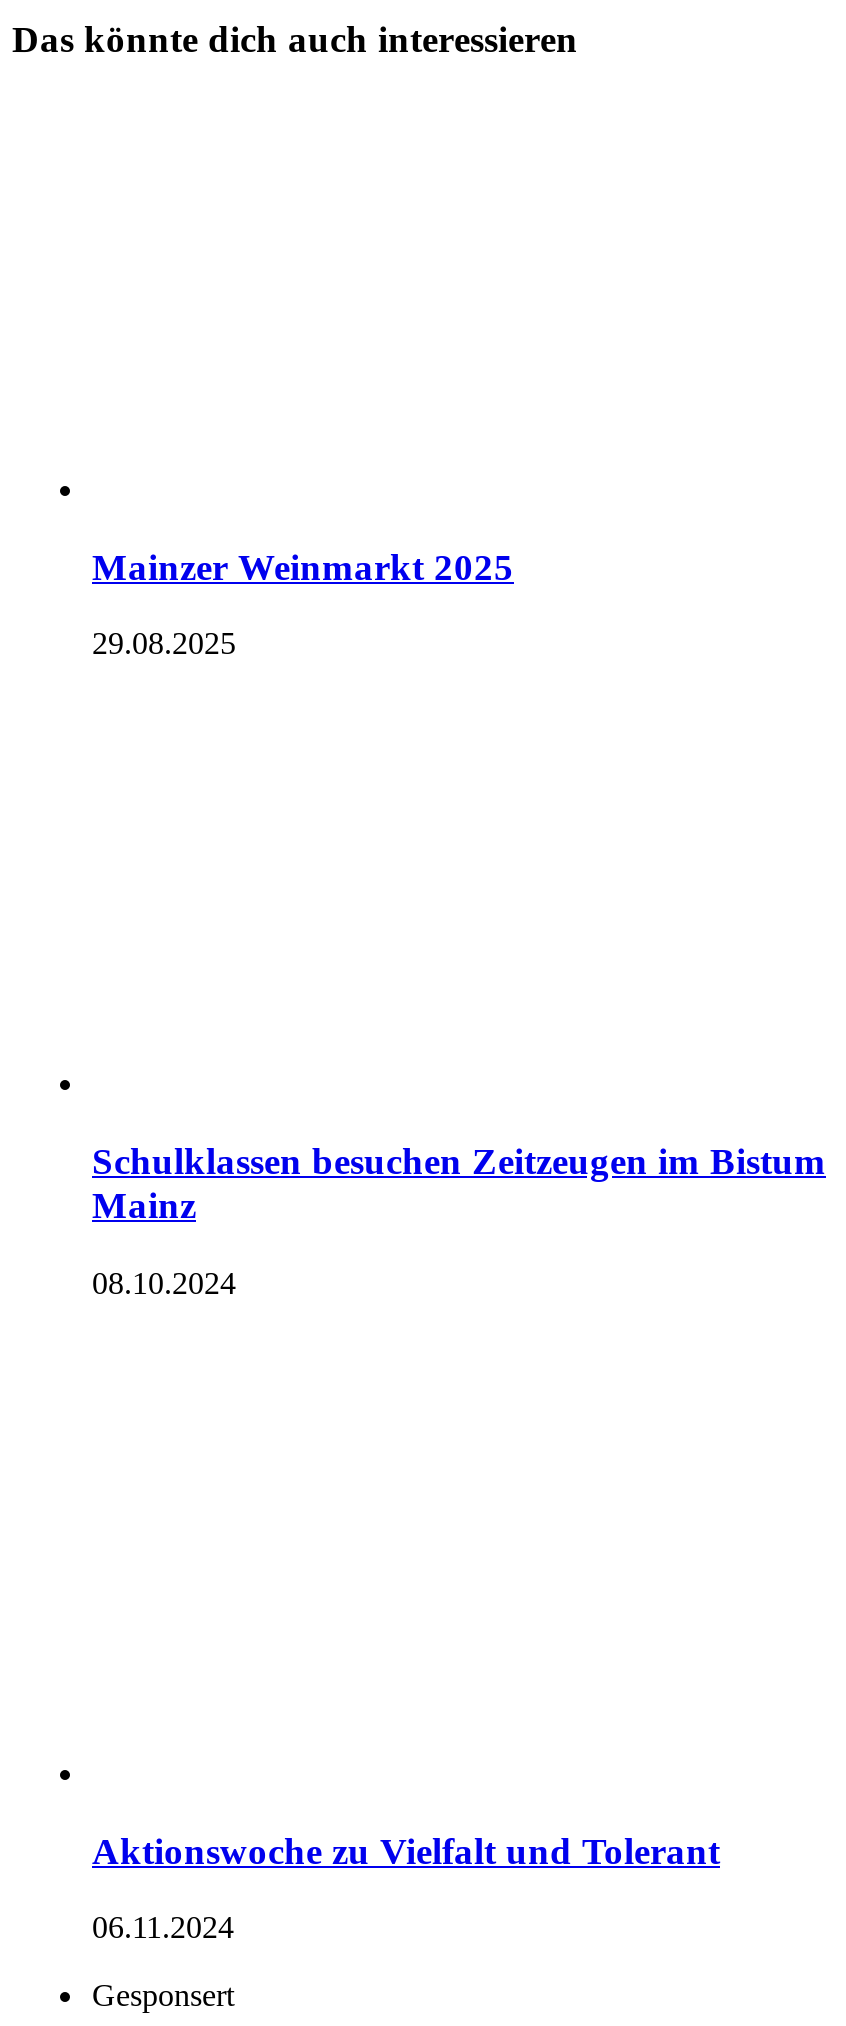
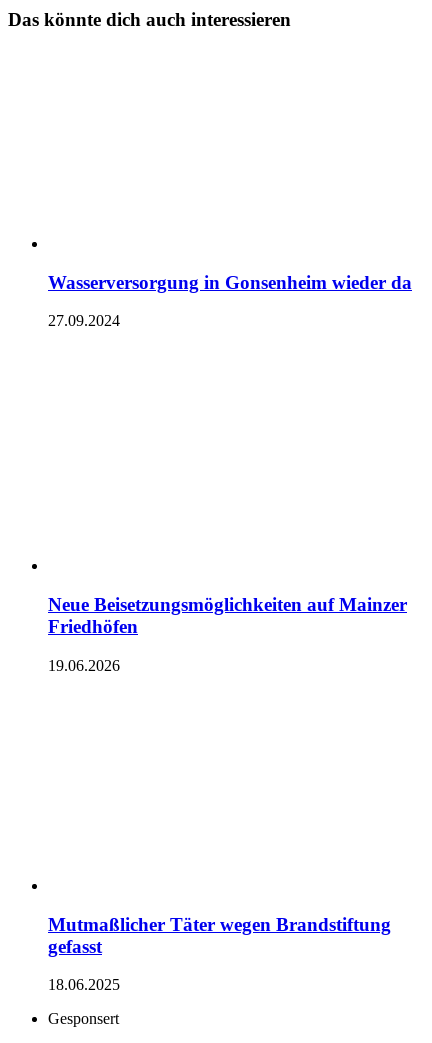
[92,545,514,587] Mainzer Weinmarkt 2025 -> [48,272,412,293] Wasserversorgung in Gonsenheim wieder da
[92,627,236,661] 29.08.2025 -> [48,312,120,329] 27.09.2024
[92,1140,826,1226] Schulklassen besuchen Zeitzeugen im Bistum | Mainz -> [48,594,407,637] Neue Beisetzungsmöglichkeiten auf Mainzer | Friedhöfen
[92,1266,236,1300] 08.10.2024 -> [48,657,120,674] 19.06.2026
[92,1829,720,1871] Aktionswoche zu Vielfalt und Tolerant -> [48,914,391,957] Mutmaßlicher Täter wegen Brandstiftung | gefasst
[92,1911,234,1945] 06.11.2024 -> [48,976,120,993] 18.06.2025

